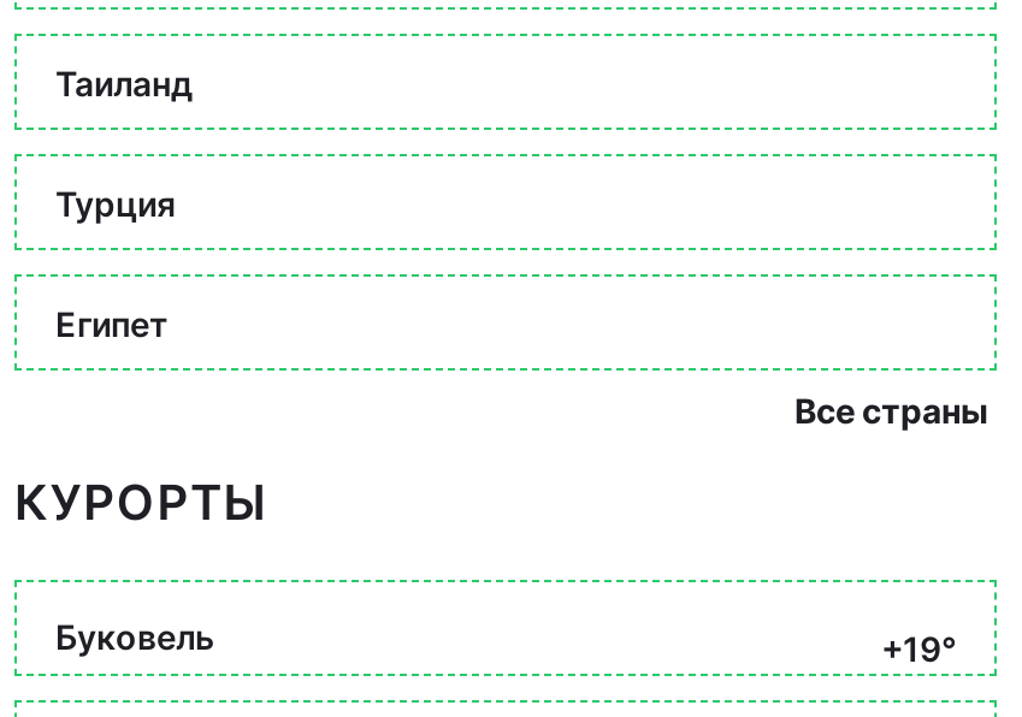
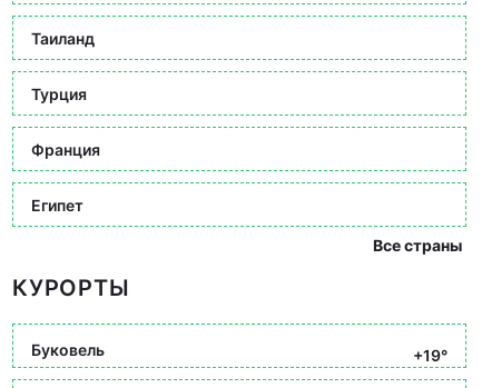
none -> [31,140,100,158] Франция

